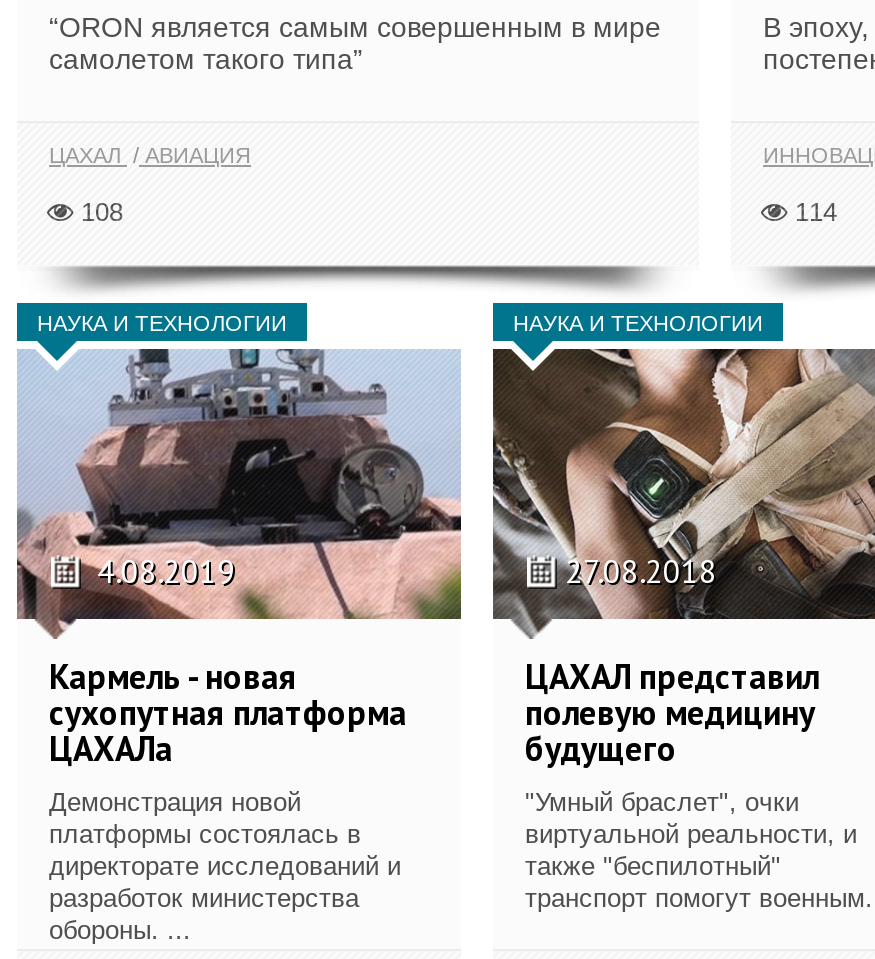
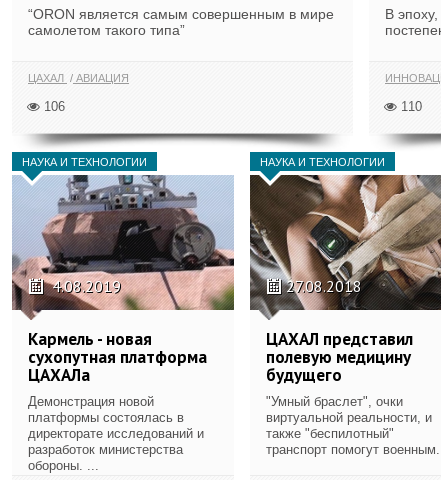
[73,197,123,227] 108 -> [40,99,65,114] 106
[787,197,837,227] 114 -> [397,99,422,114] 110

